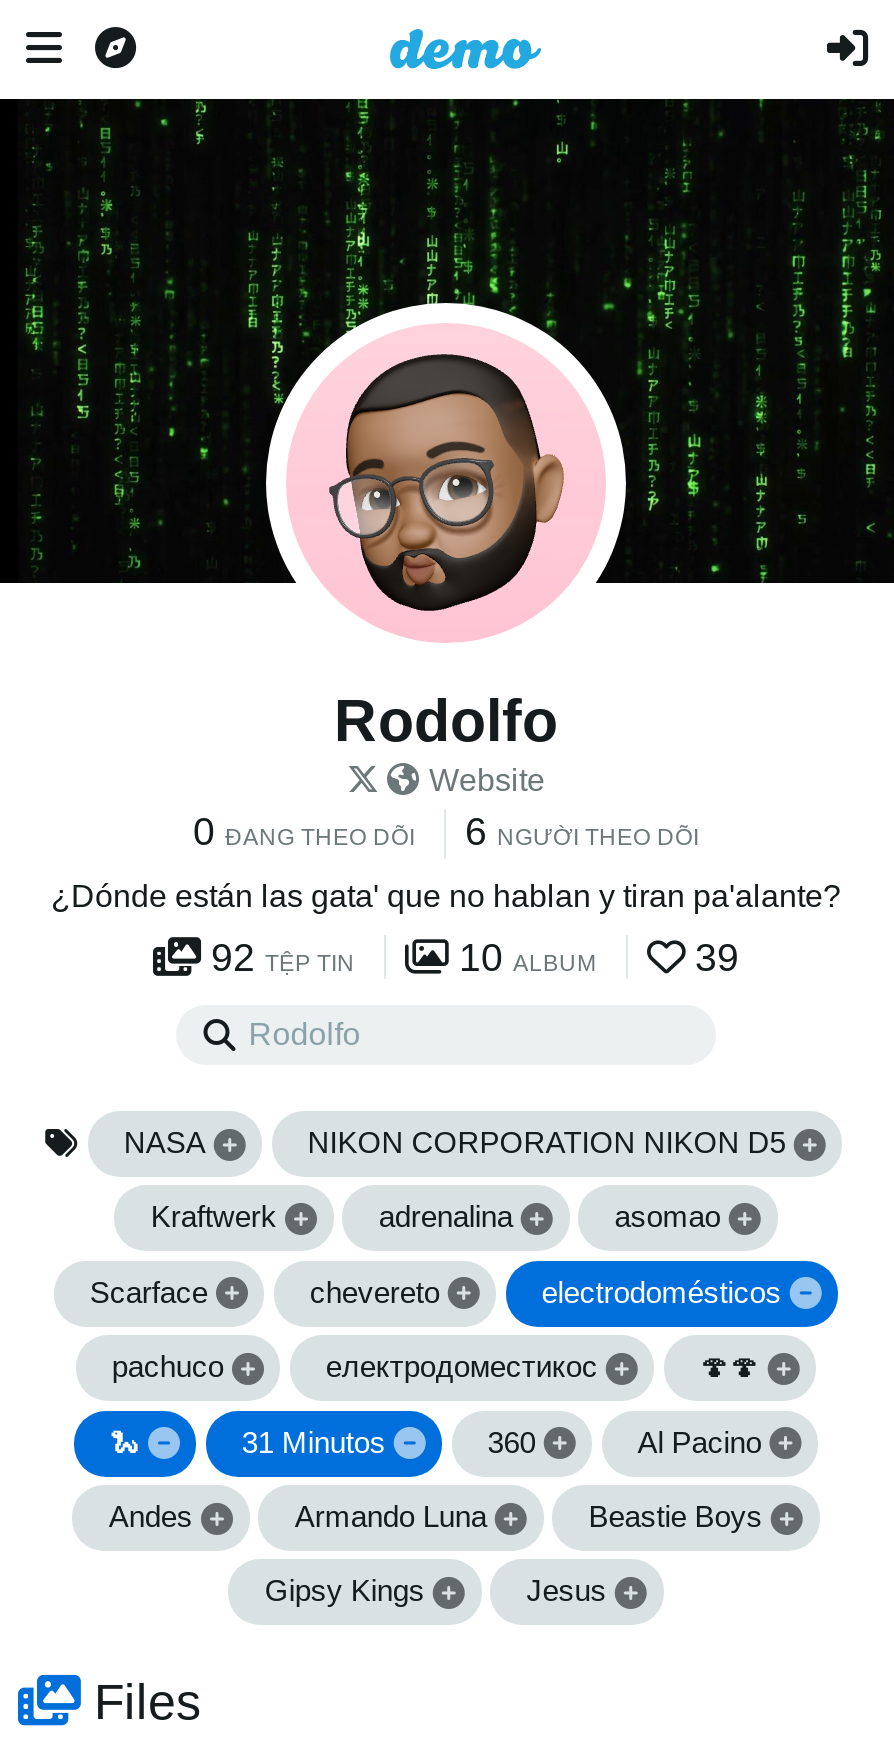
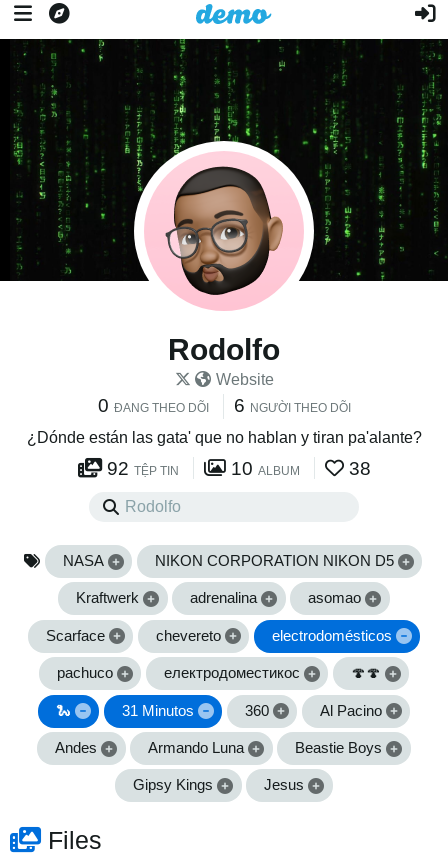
[695,935,739,979] 39 -> [348,457,370,479] 38

